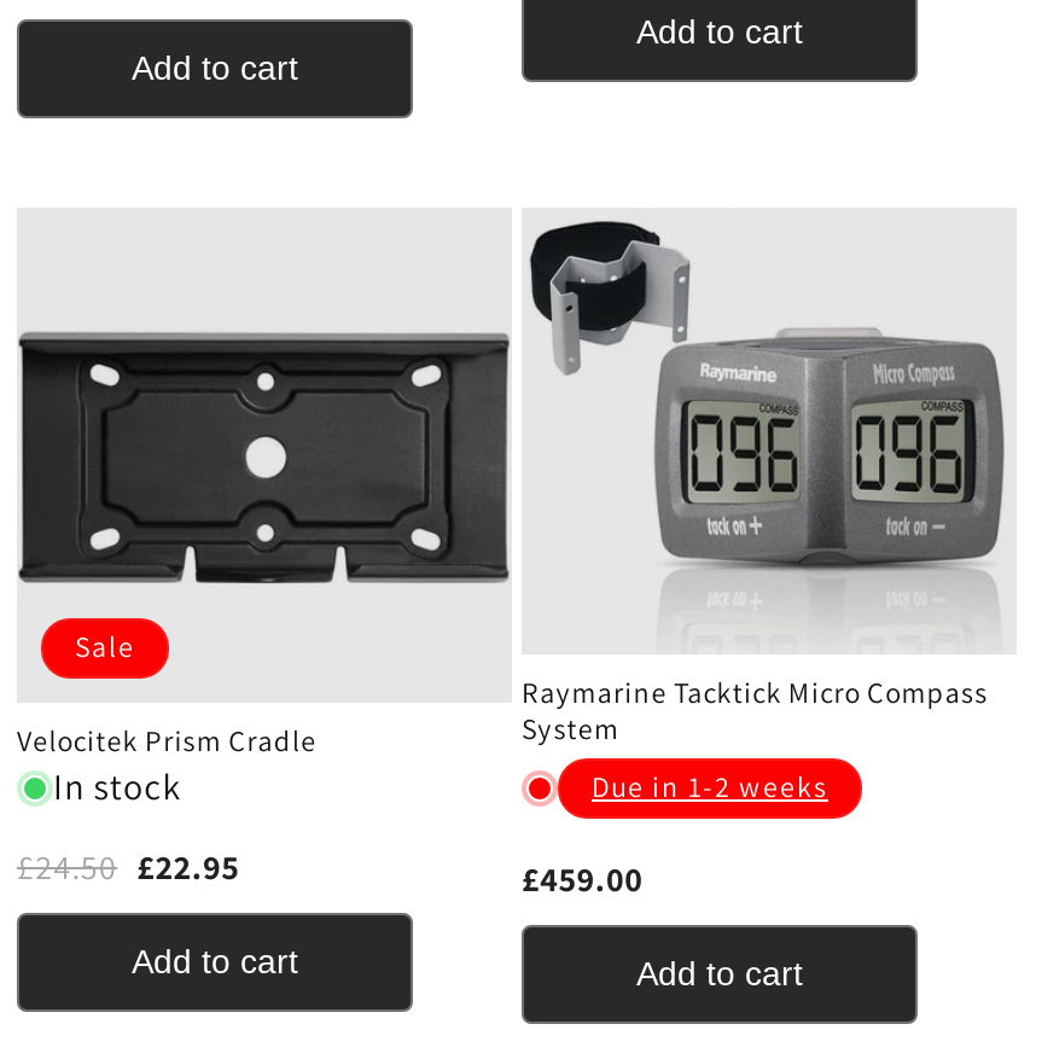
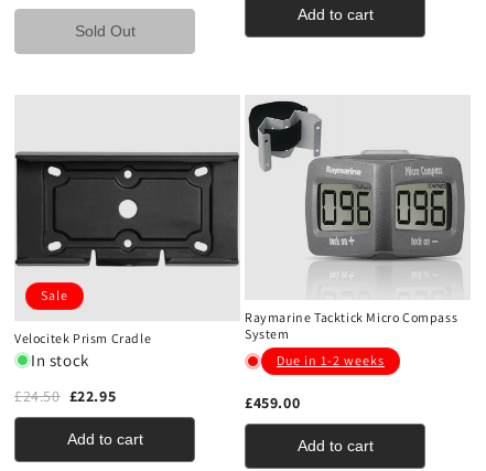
[132,47,298,86] Add to cart -> [74,22,135,40] Sold Out

